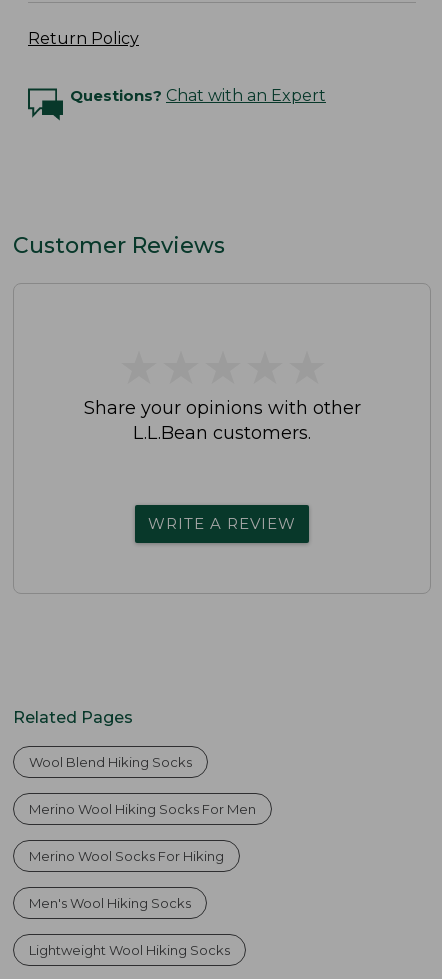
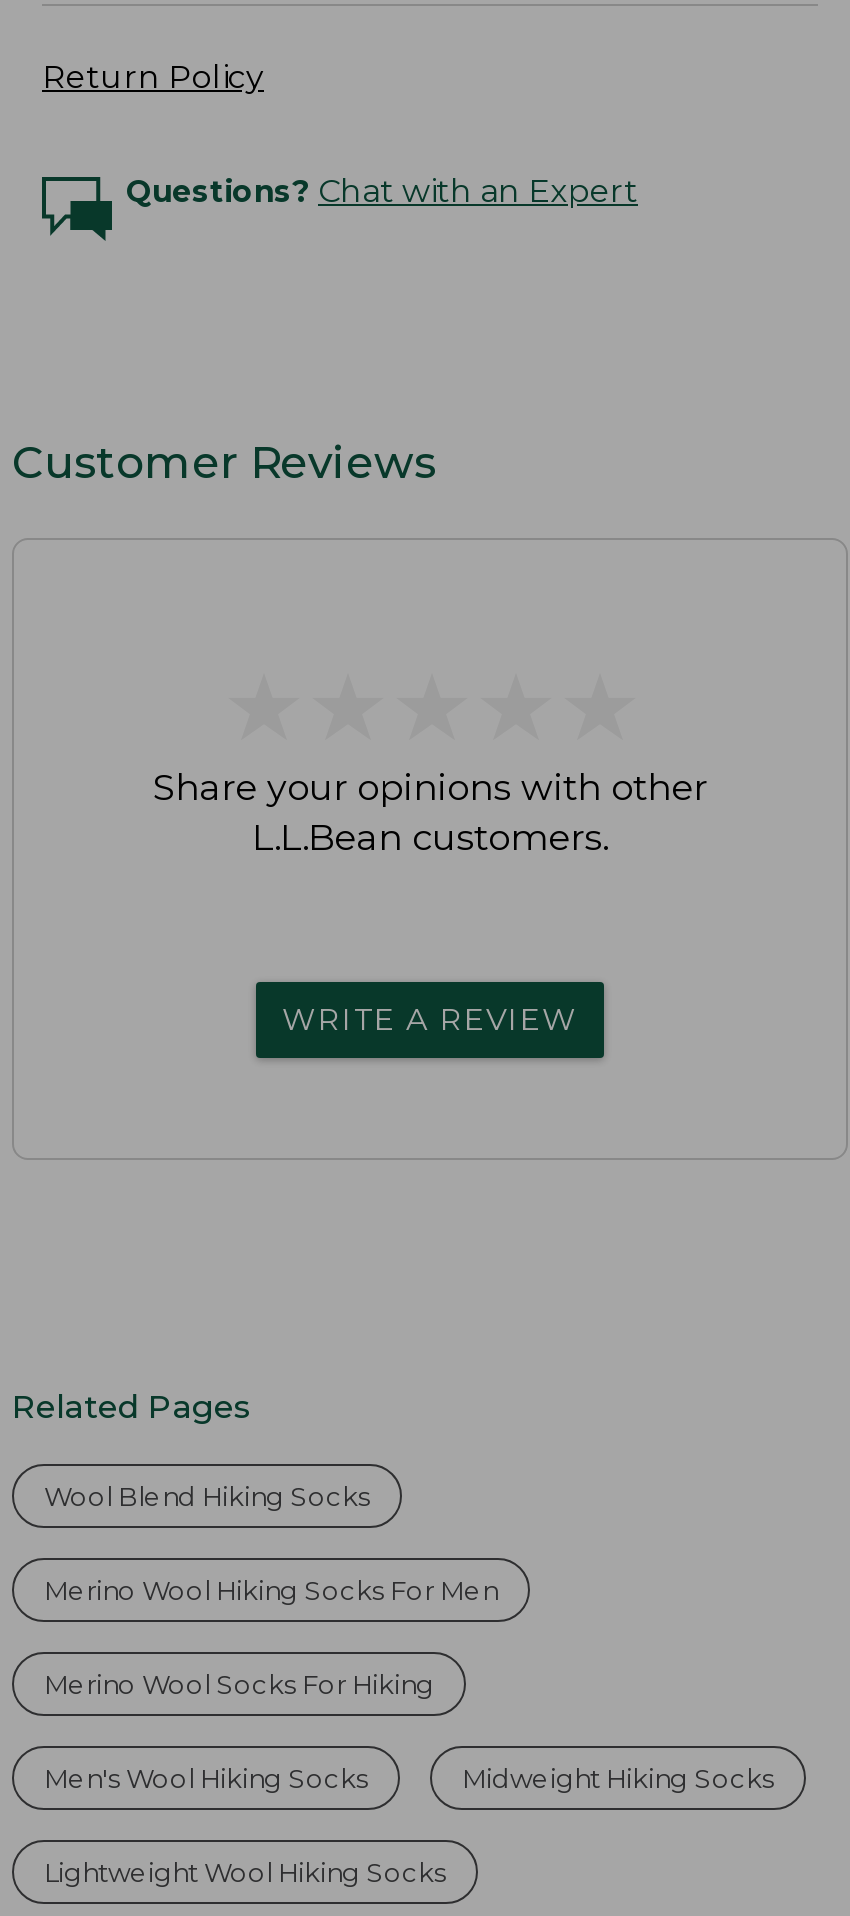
none -> [462,1762,774,1794] Midweight Hiking Socks

